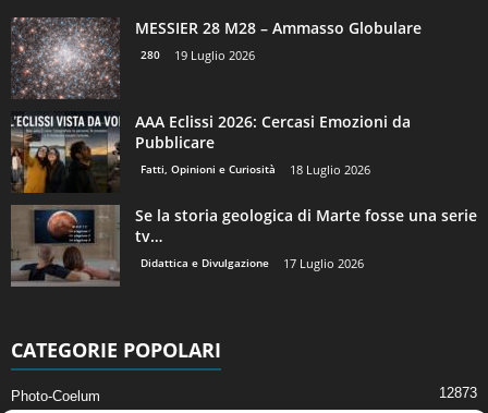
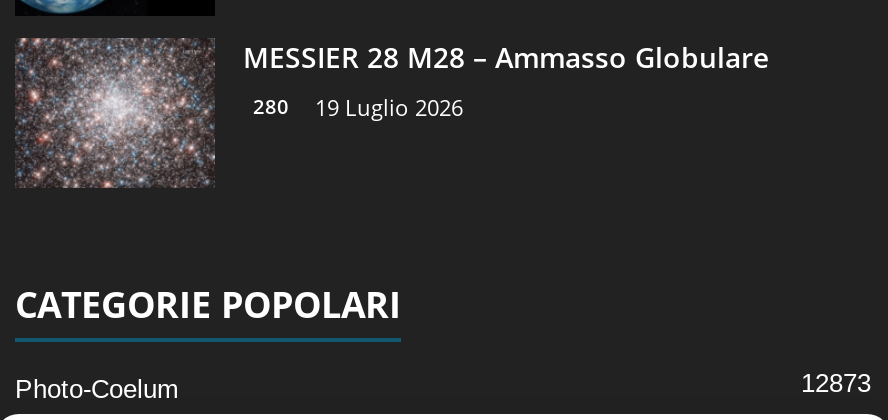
[10,111,477,271] [image] | AAA Eclissi 2026: Cercasi Emozioni da | Pubblicare | Fatti, Opinioni e Curiosità | 18 Luglio 2026 | Se la storia geologica di Marte fosse una serie | tv… | Didattica e Divulgazione | 17 Luglio 2026 -> none
[11,205,120,287] [image] -> none

